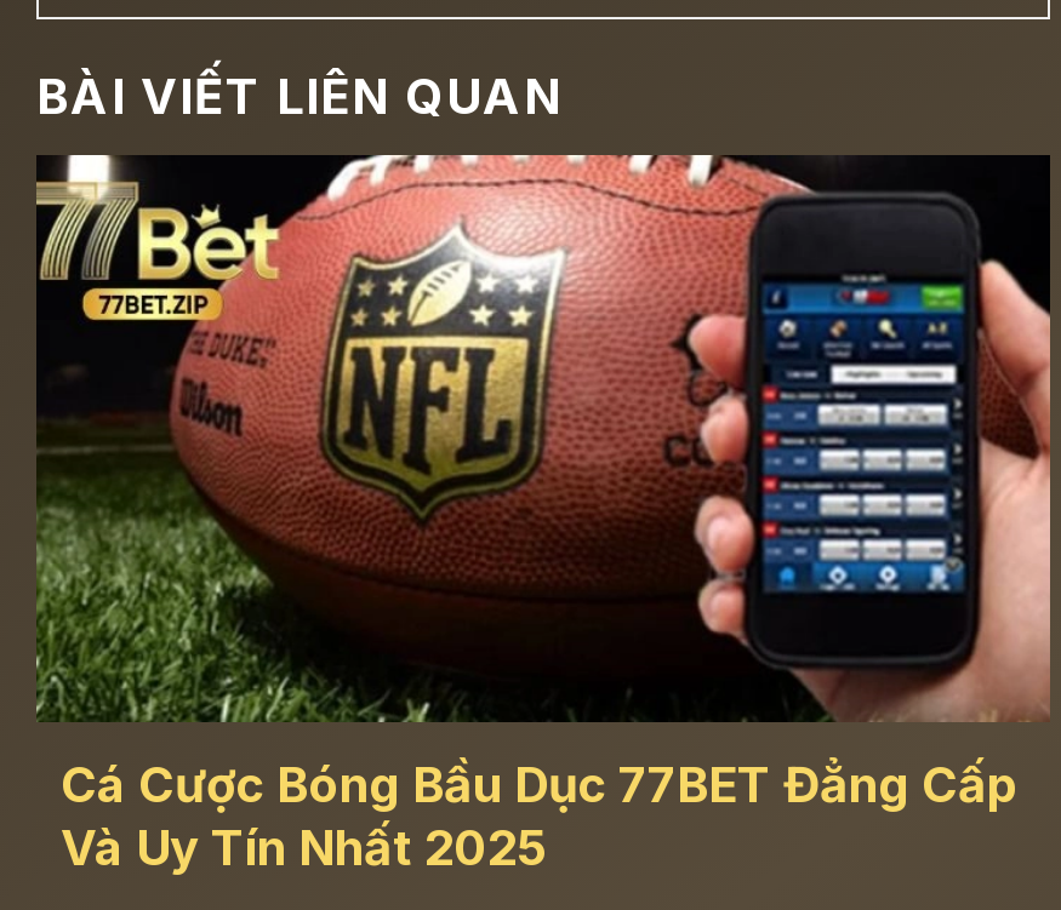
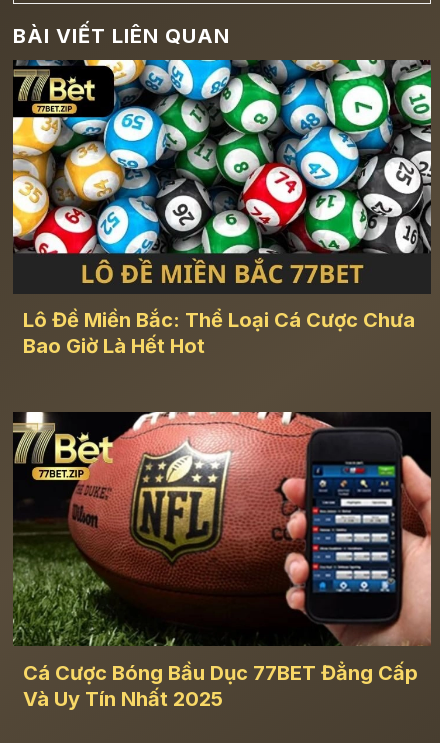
none -> [12,59,431,358] [image] | Lô Đề Miền Bắc: Thể Loại Cá Cược Chưa | Bao Giờ Là Hết Hot

